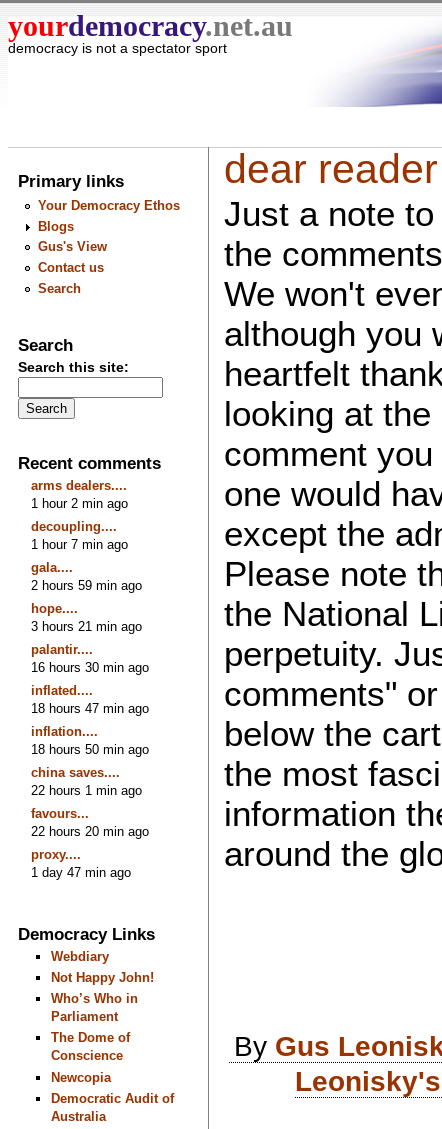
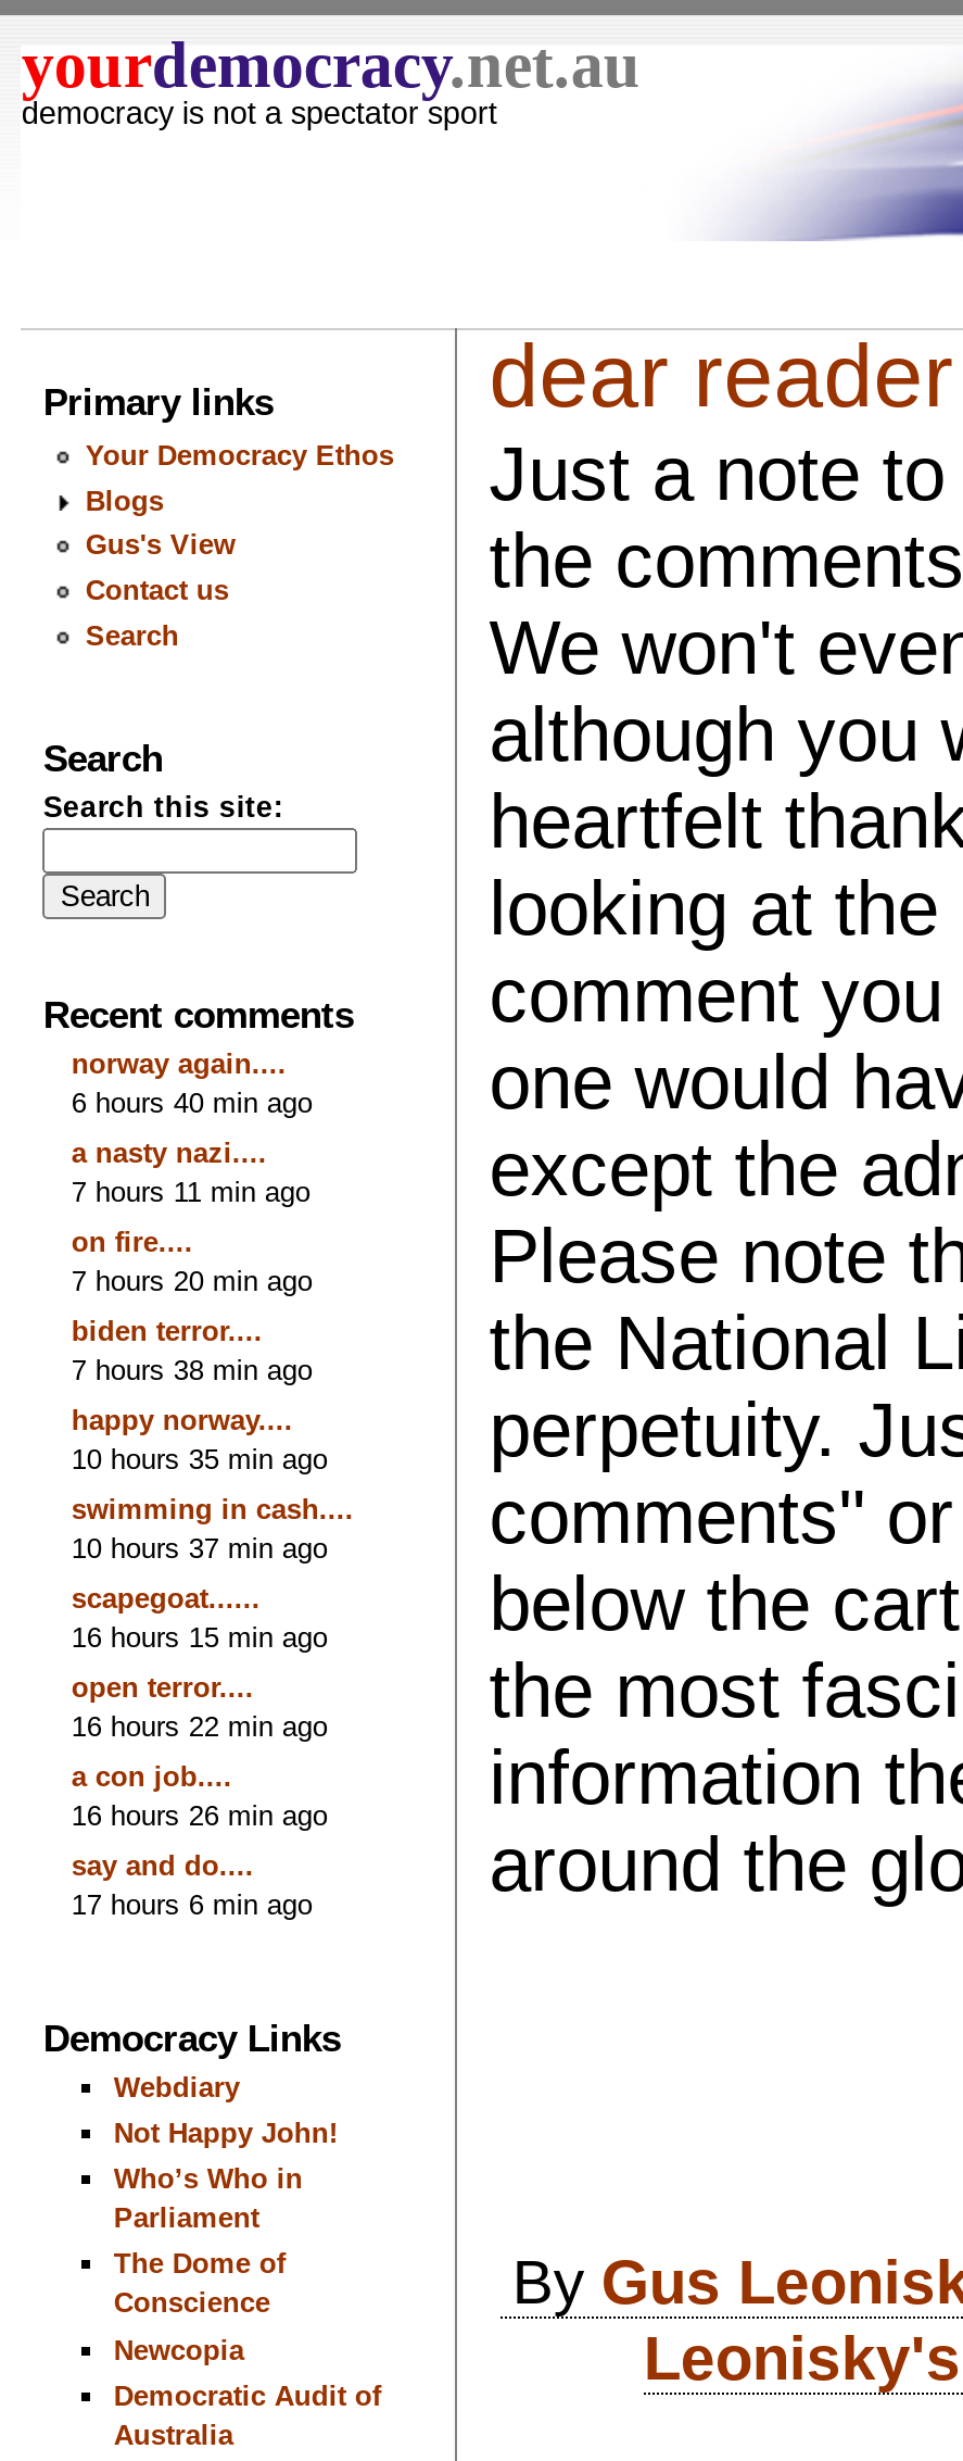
[31,477,128,510] arms dealers.... | 1 hour 2 min ago -> [71,1046,312,1118] norway again.... | 6 hours 40 min ago
[31,518,128,551] decoupling.... | 1 hour 7 min ago -> [71,1135,310,1207] a nasty nazi.... | 7 hours 11 min ago
[31,559,142,592] gala.... | 2 hours 59 min ago -> [71,1225,312,1296] on fire.... | 7 hours 20 min ago
[31,600,142,633] hope.... | 3 hours 21 min ago -> [71,1314,312,1385] biden terror.... | 7 hours 38 min ago
[31,641,149,674] palantir.... | 16 hours 30 min ago -> [71,1403,328,1474] happy norway.... | 10 hours 35 min ago
[31,682,149,715] inflated.... | 18 hours 47 min ago -> [71,1492,354,1564] swimming in cash.... | 10 hours 37 min ago
[31,723,149,756] inflation.... | 18 hours 50 min ago -> [71,1581,328,1653] scapegoat...... | 16 hours 15 min ago
[31,764,142,797] china saves.... | 22 hours 1 min ago -> [71,1670,328,1742] open terror.... | 16 hours 22 min ago
[31,805,149,838] favours... | 22 hours 20 min ago -> [71,1759,328,1831] a con job.... | 16 hours 26 min ago
[31,846,131,879] proxy.... | 1 day 47 min ago -> [71,1848,312,1920] say and do.... | 17 hours 6 min ago

